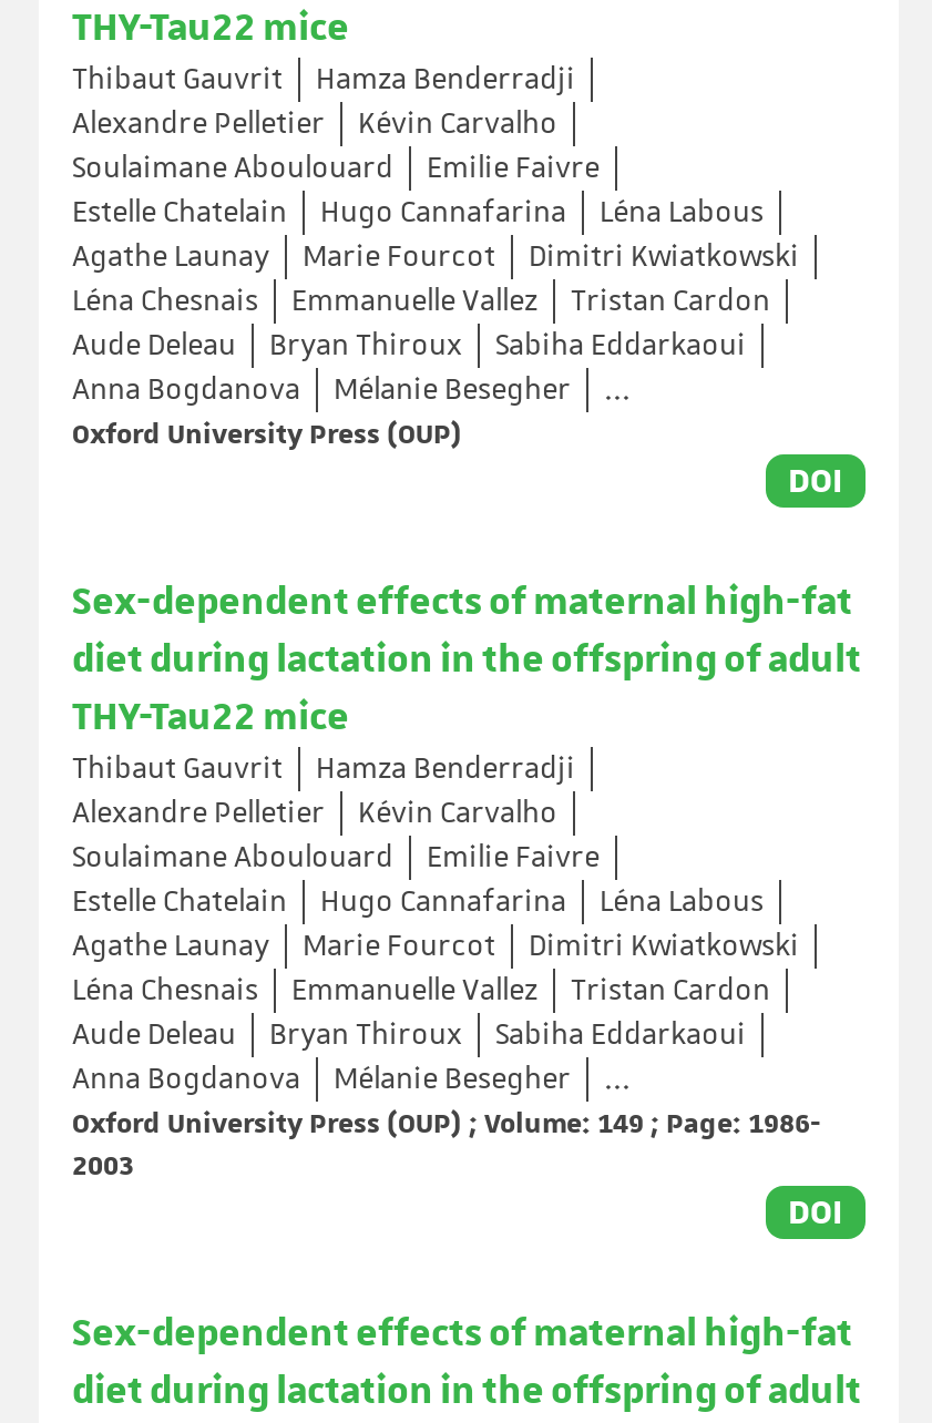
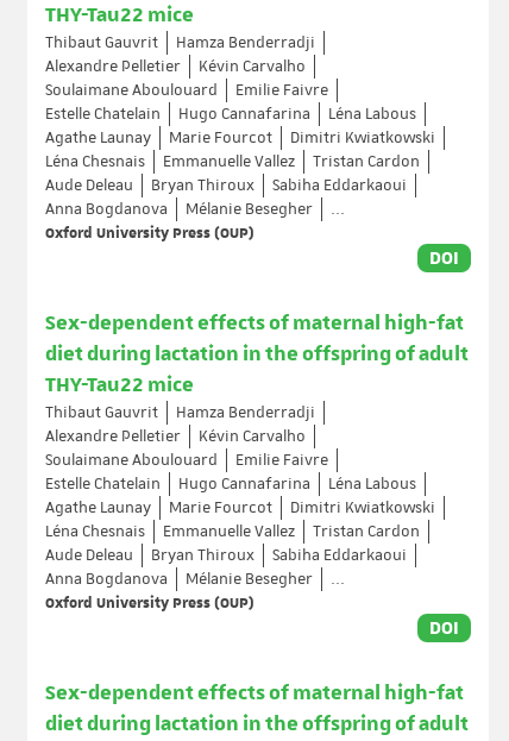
[72,1102,821,1184] Oxford University Press (OUP) ; Volume: 149 ; Page: 1986- | 2003 -> [45,591,254,613] Oxford University Press (OUP)

